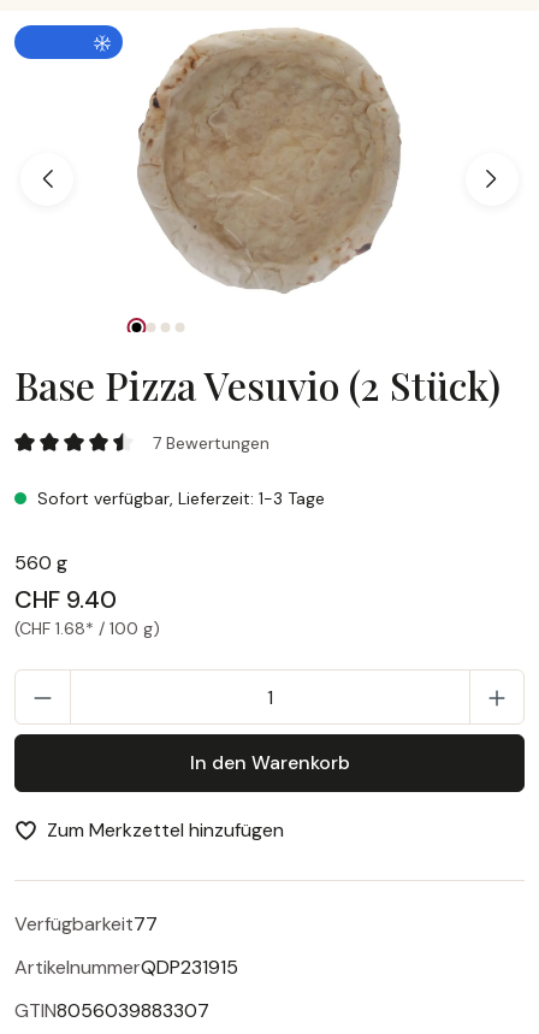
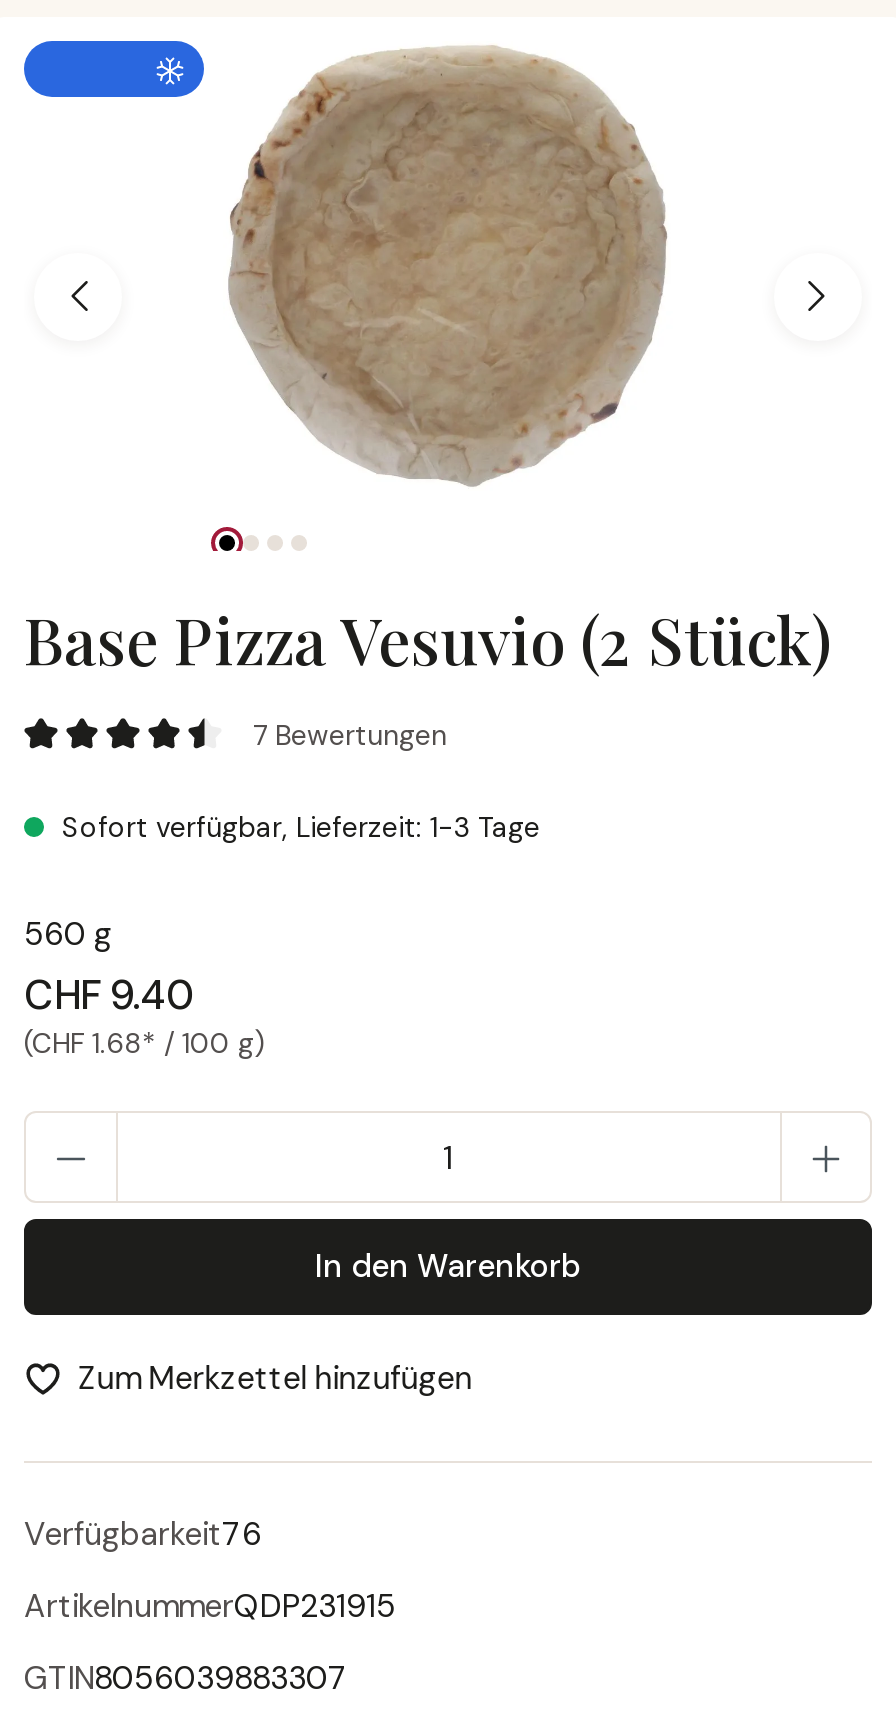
[14,911,158,936] Verfügbarkeit77 -> [24,1512,262,1554] Verfügbarkeit76

